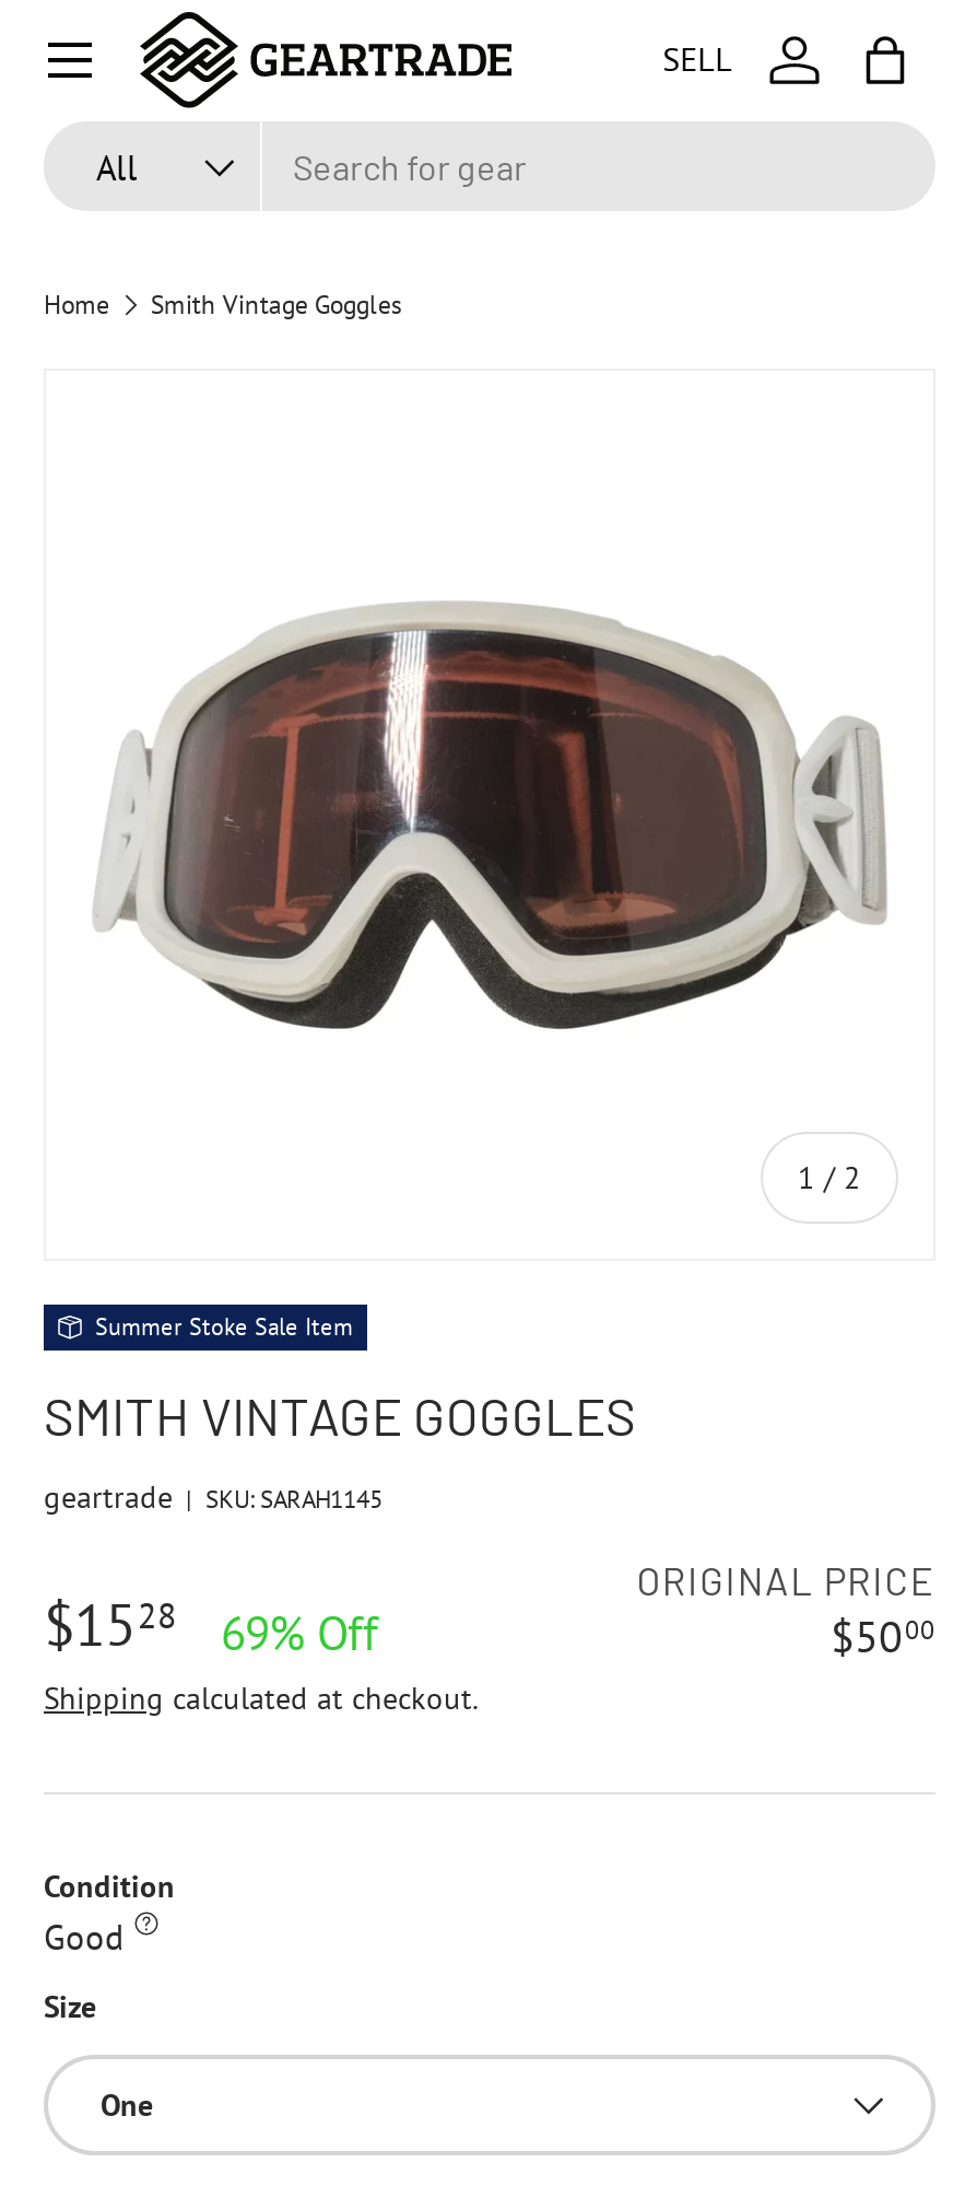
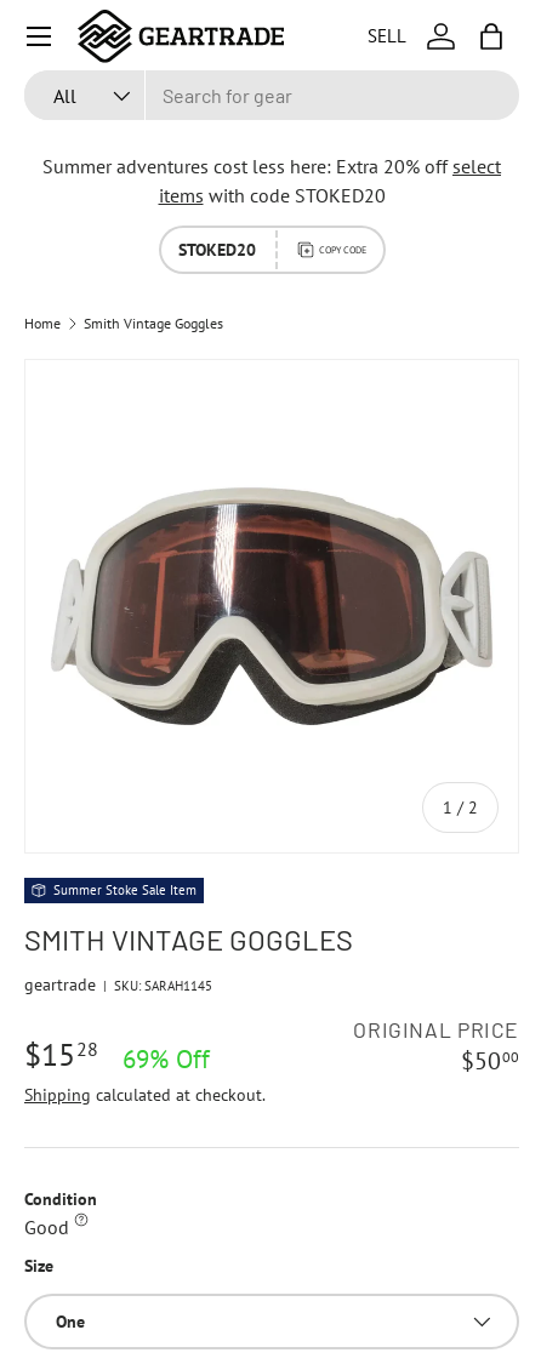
none -> [42,154,501,260] Summer adventures cost less here: Extra 20% off select | items with code STOKED20 | STOKED20 | COPY CODE

